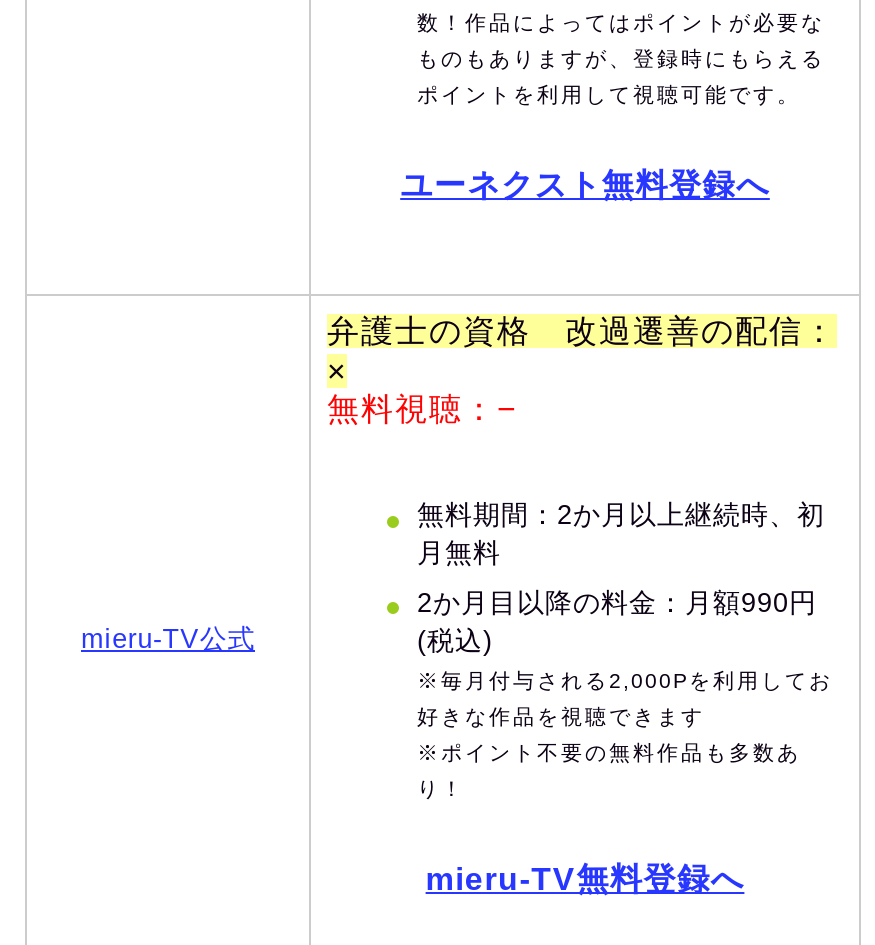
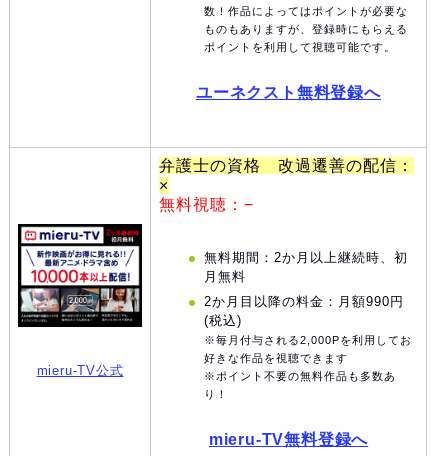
none -> [17,223,143,328] [image]
moved [81,624,255,654] -> [36,363,123,378]: mieru-TV公式

